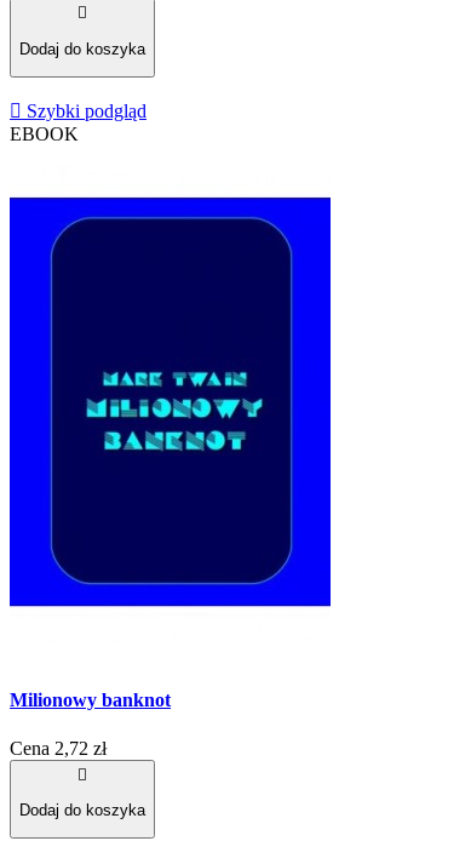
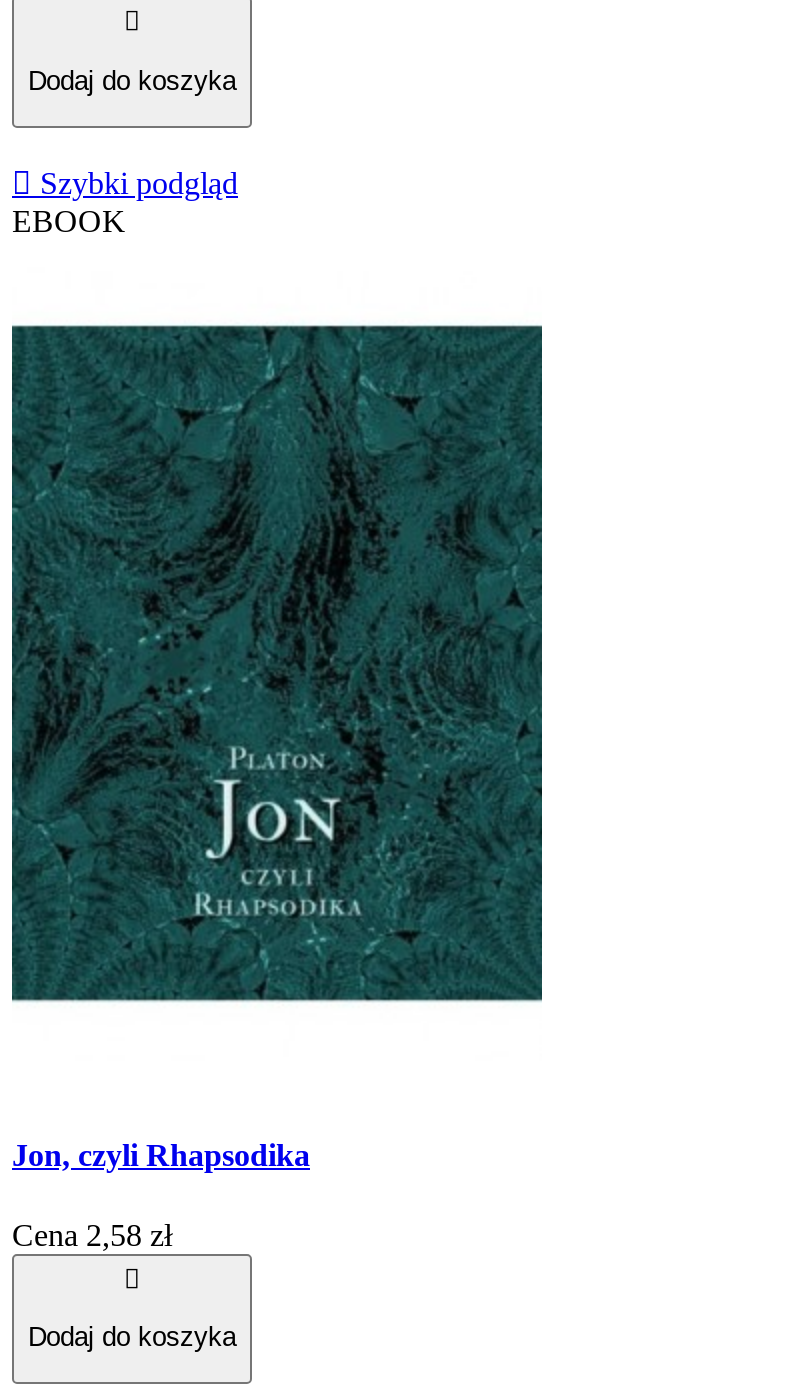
[8,196,332,607] [image] -> [10,324,544,1002] [image]
[10,690,171,710] Milionowy banknot -> [12,1139,310,1173] Jon, czyli Rhapsodika
[10,738,107,758] Cena 2,72 zł -> [12,1217,172,1251] Cena 2,58 zł

